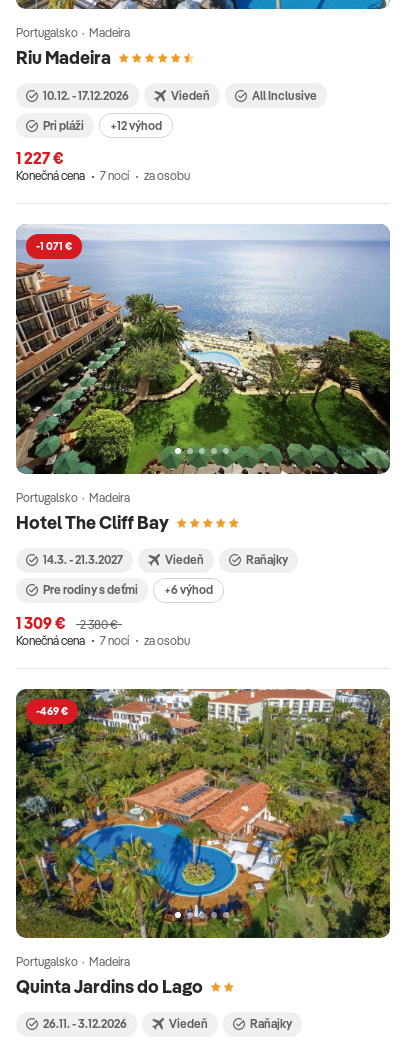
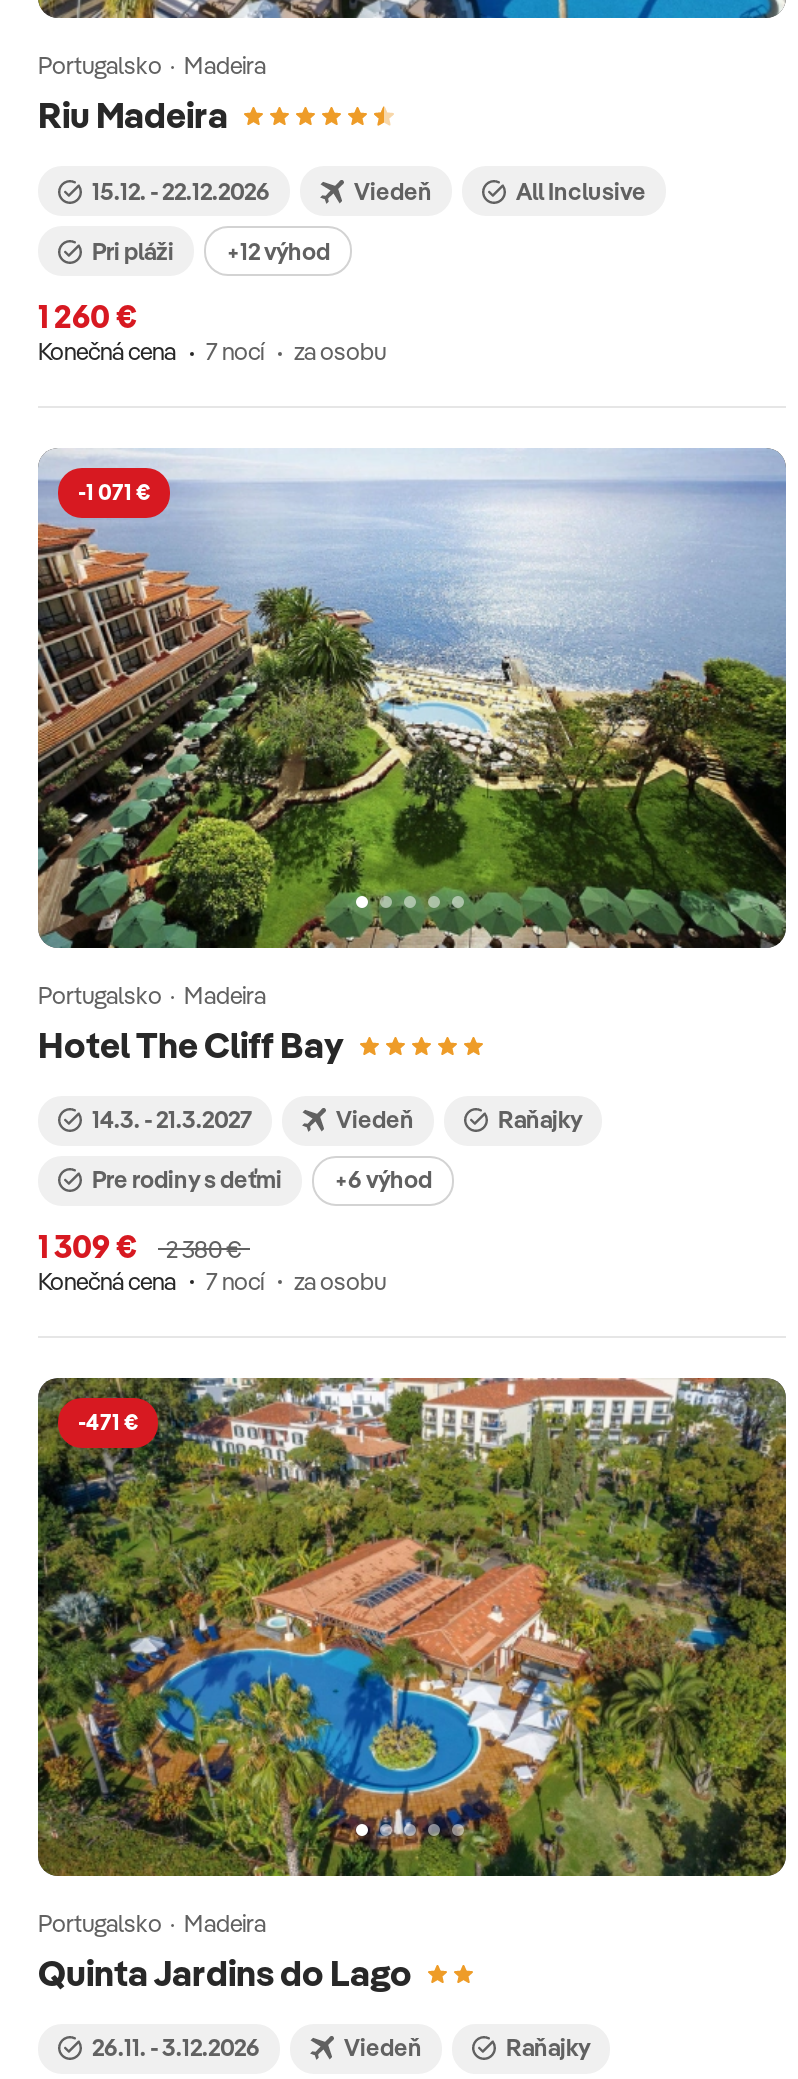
[43,88,129,103] 10.12. - 17.12.2026 -> [92,176,270,206] 15.12. - 22.12.2026
[16,148,63,168] 1 227 € -> [38,297,136,337] 1 260 €
[36,704,68,718] -469 € -> [78,1407,138,1435] -471 €

